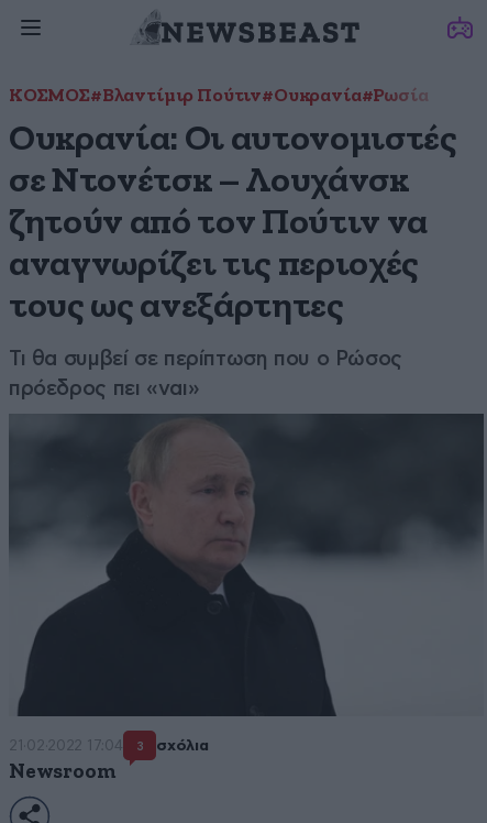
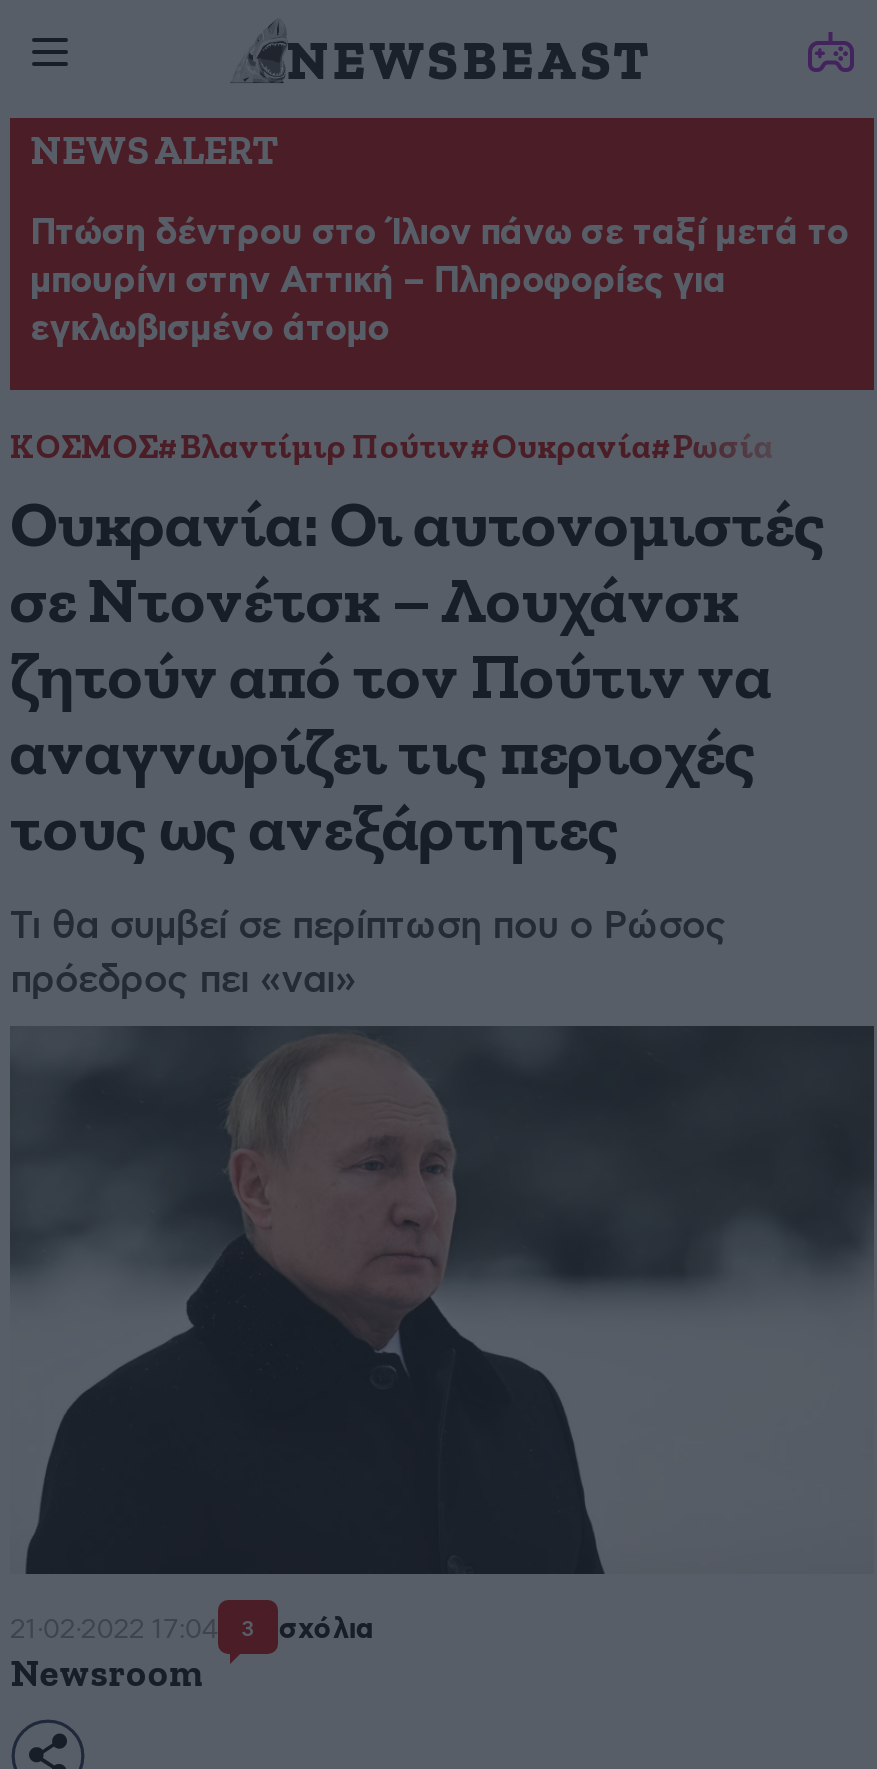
none -> [30,132,848,348] NEWS ALERT | Πτώση δέντρου στο Ίλιον πάνω σε ταξί μετά το | μπουρίνι στην Αττική – Πληροφορίες για | εγκλωβισμένο άτομο

